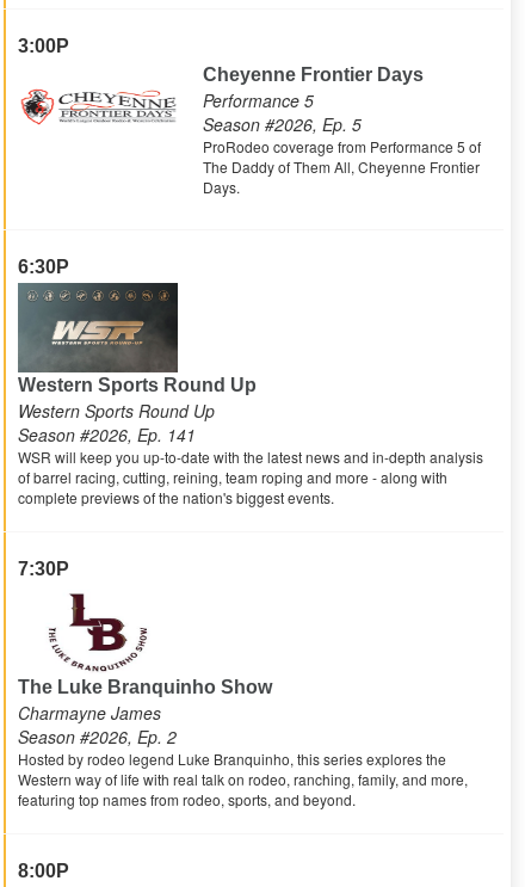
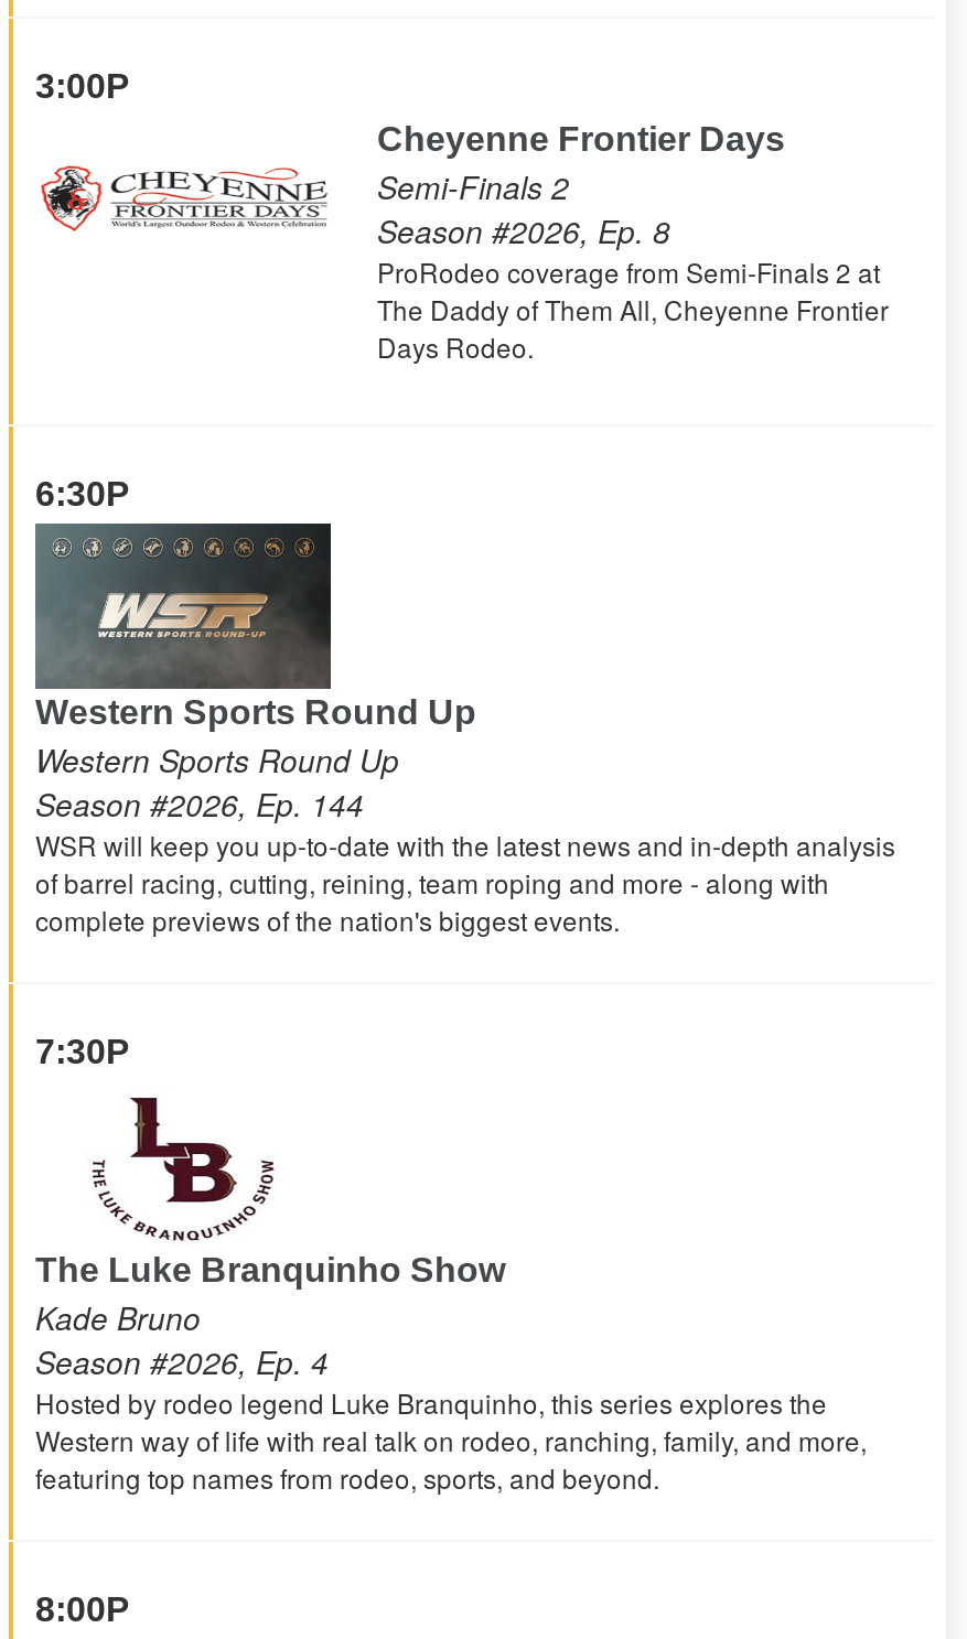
[203,89,481,157] Performance 5 | Season #2026, Ep. 5 | ProRodeo coverage from Performance 5 of -> [377,165,880,291] Semi-Finals 2 | Season #2026, Ep. 8 | ProRodeo coverage from Semi-Finals 2 at
[203,177,240,197] Days. -> [377,328,534,365] Days Rodeo.
[18,423,196,447] Season #2026, Ep. 141 -> [35,782,364,826] Season #2026, Ep. 144
[18,701,177,749] Charmayne James | Season #2026, Ep. 2 -> [35,1296,329,1384] Kade Bruno | Season #2026, Ep. 4

